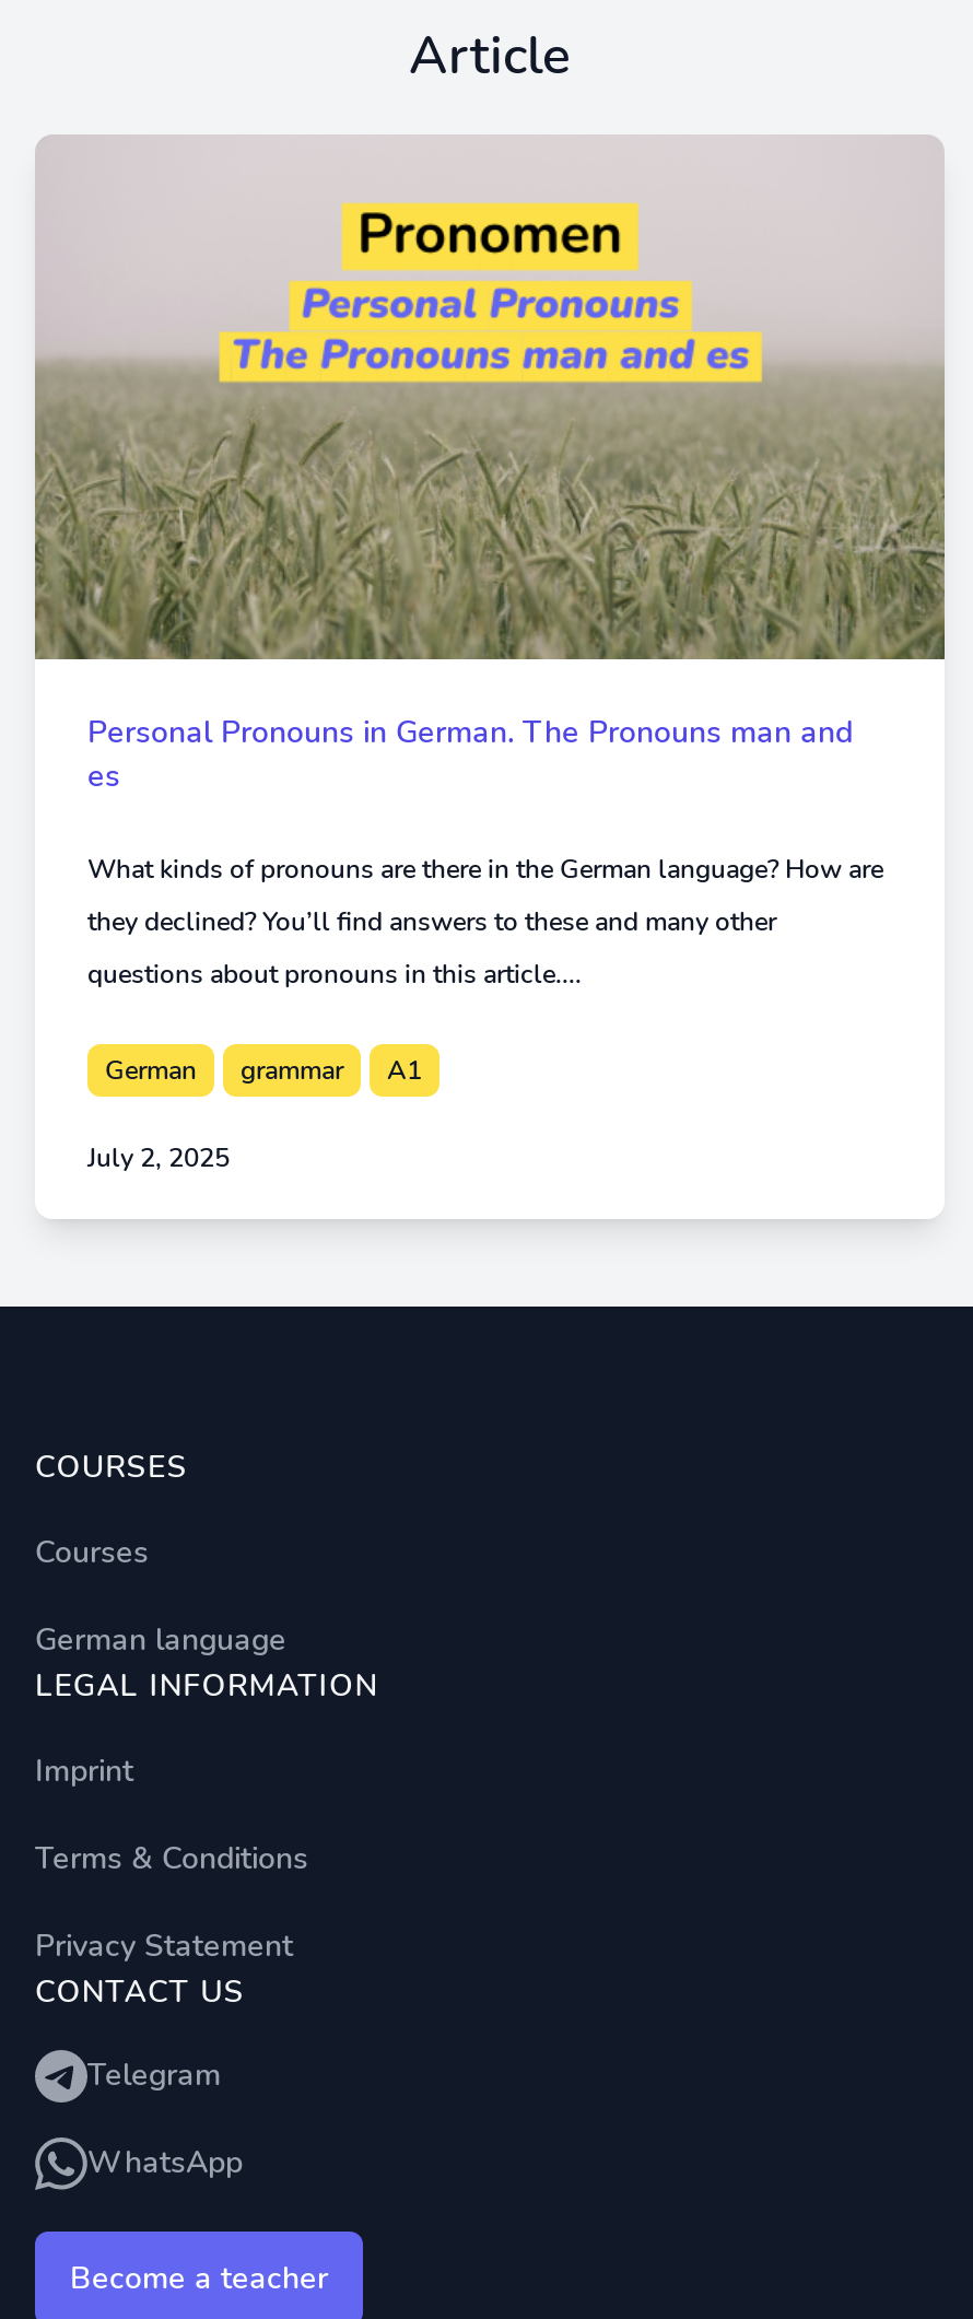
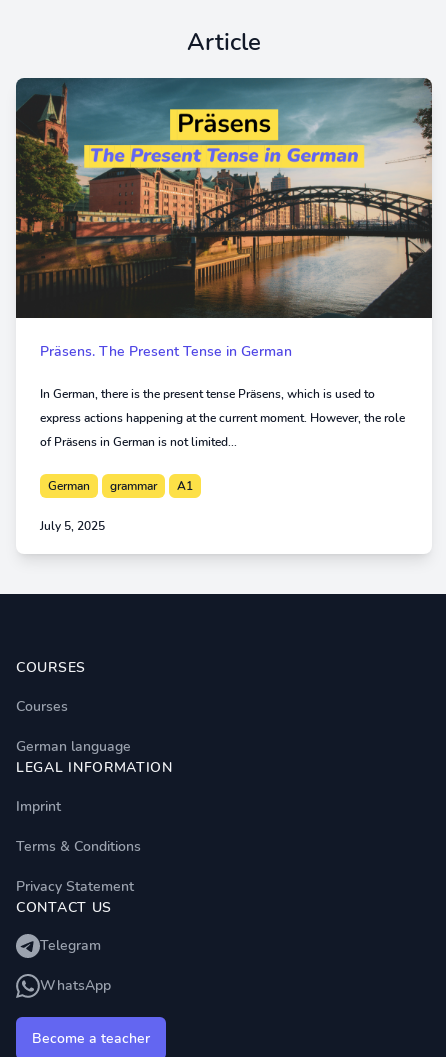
[33,134,947,798] [image] | Personal Pronouns in German. The Pronouns man and | es -> [15,77,433,361] [image] | Präsens. The Present Tense in German
[87,852,883,887] What kinds of pronouns are there in the German language? How are -> [40,386,375,402] In German, there is the present tense Präsens, which is used to
[87,905,776,940] they declined? You’ll find answers to these and many other -> [40,410,405,426] express actions happening at the current moment. However, the role
[87,957,582,992] questions about pronouns in this article.... -> [40,434,237,450] of Präsens in German is not limited...
[87,1141,230,1176] July 2, 2025 -> [40,518,105,534] July 5, 2025

